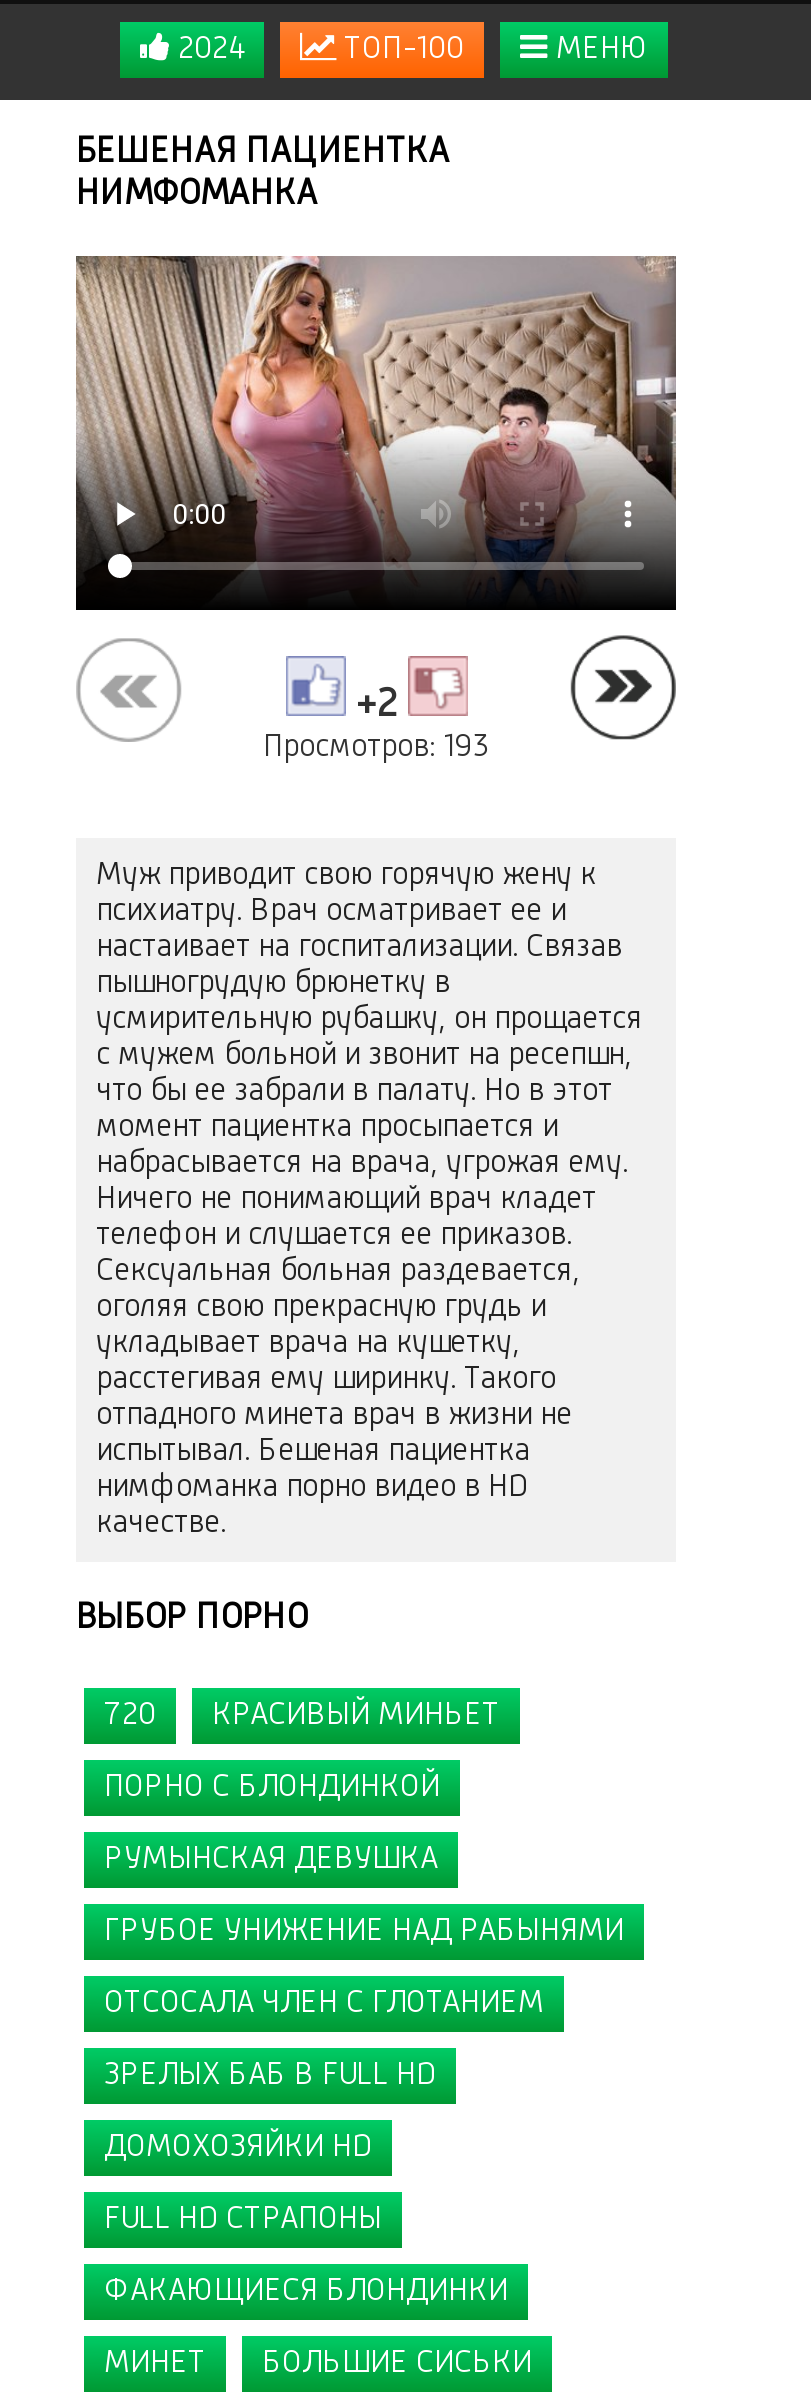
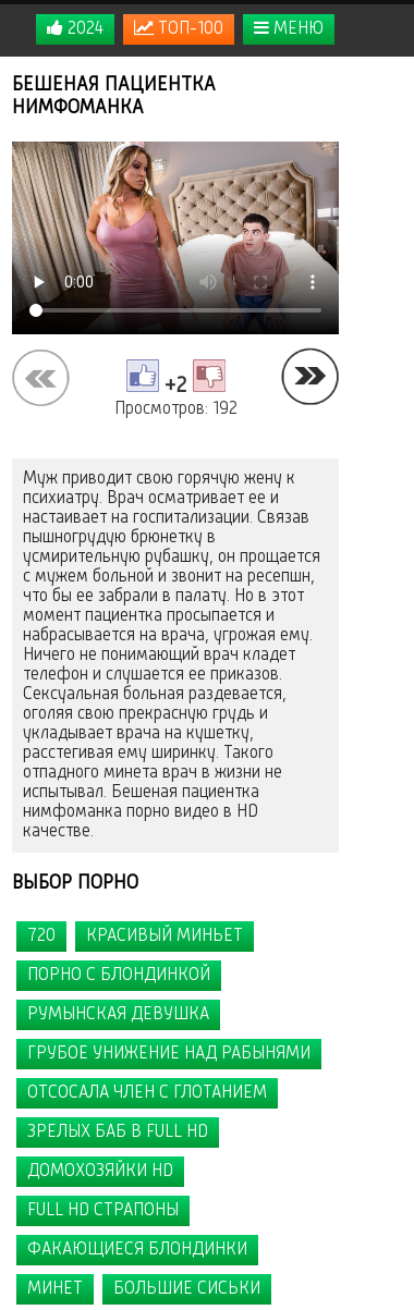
[263,731,489,763] Просмотров: 193 -> [114,400,237,418] Просмотров: 192

